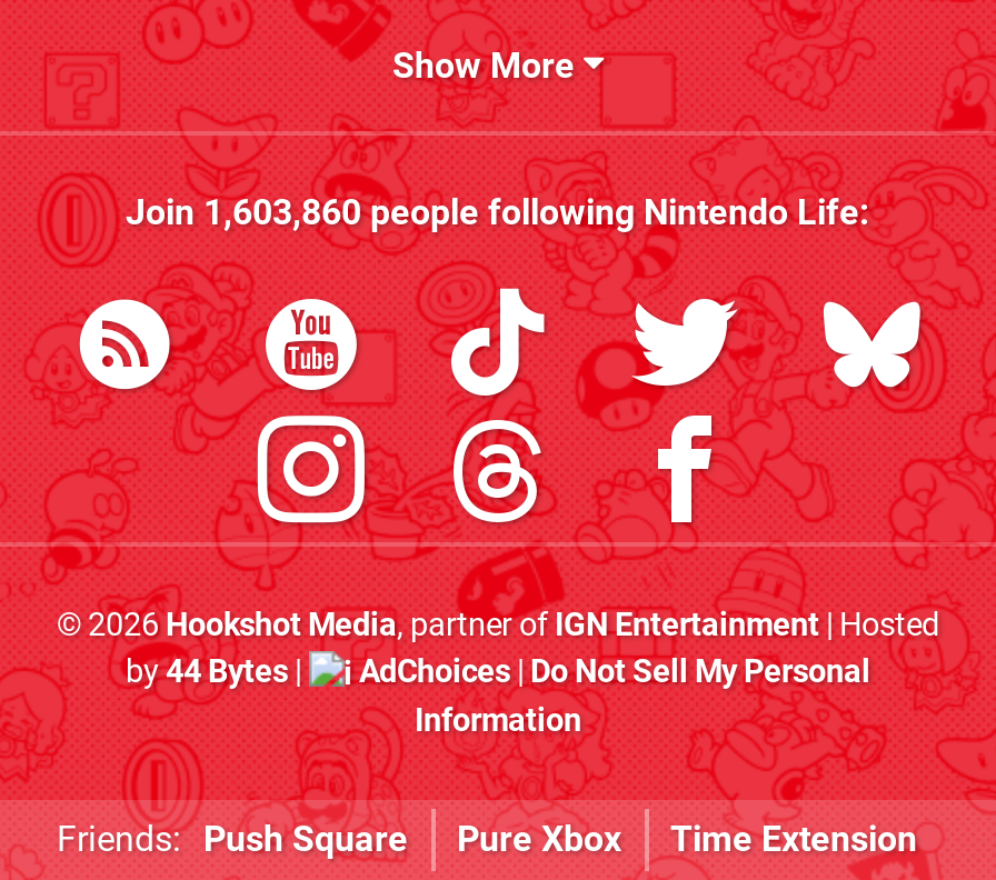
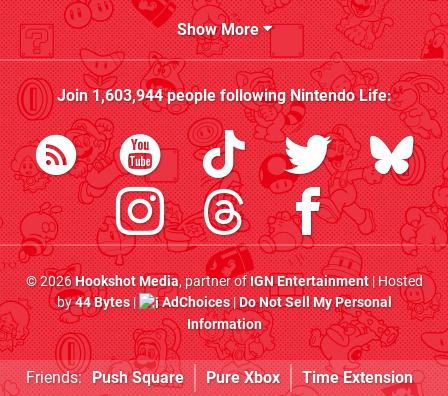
[126,191,870,233] Join 1,603,860 people following Nintendo Life: -> [56,86,391,105] Join 1,603,944 people following Nintendo Life:

